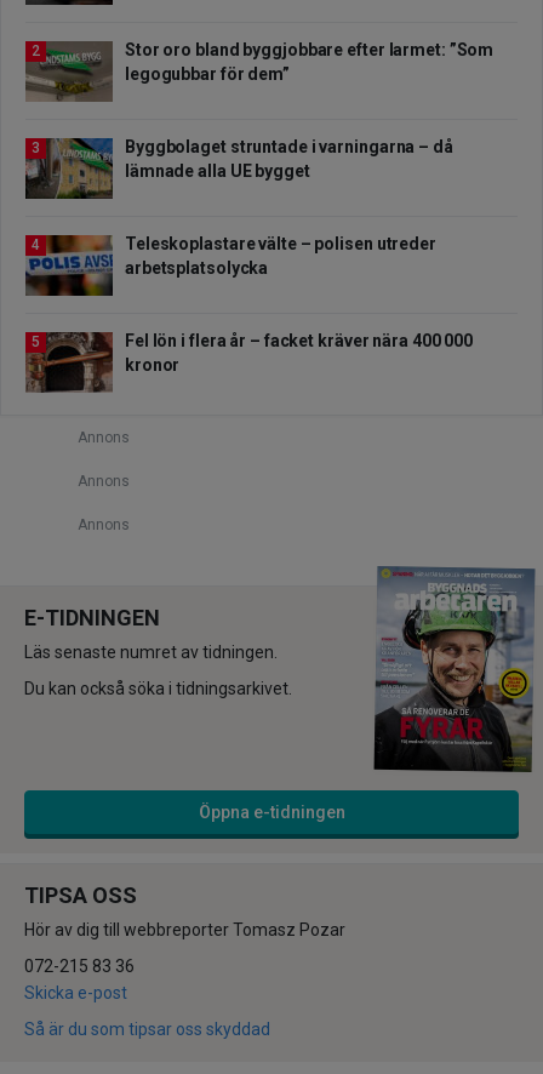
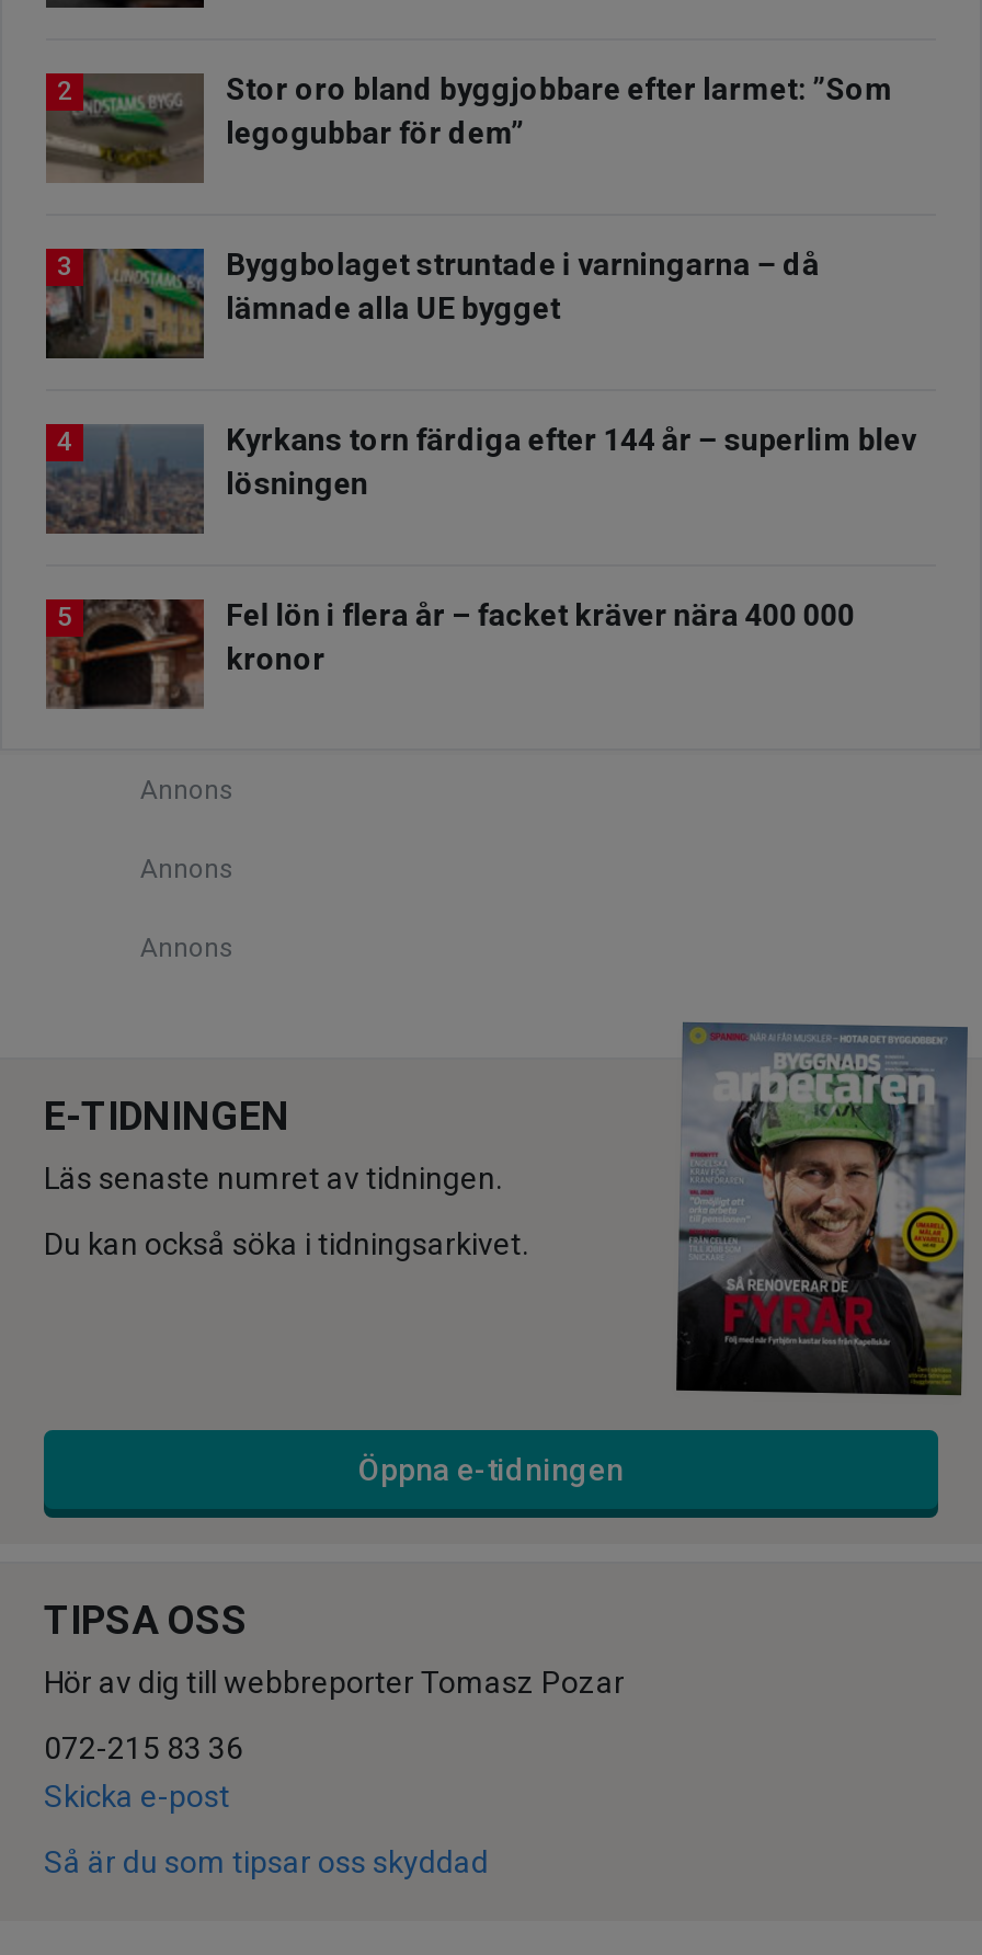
[27,234,436,297] [image] | Teleskoplastare välte – polisen utreder | arbetsplatsolycka -> [46,422,916,535] [image] | Kyrkans torn färdiga efter 144 år – superlim blev | lösningen

